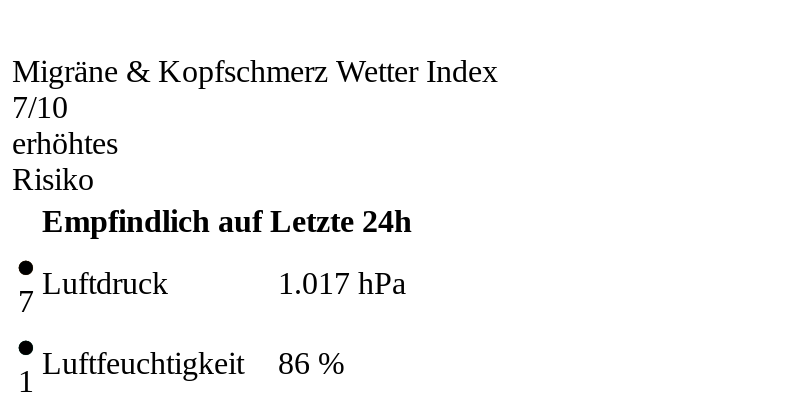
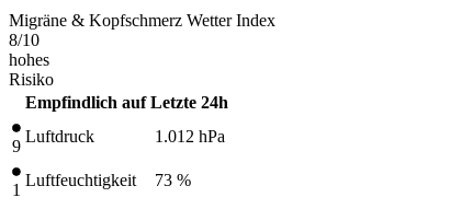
[12,90,118,160] 7/10 | erhöhtes -> [9,30,49,69] 8/10 | hohes
[278,266,406,300] 1.017 hPa -> [155,127,225,145] 1.012 hPa
[18,284,34,318] 7 -> [12,137,21,155] 9
[42,346,344,380] Luftfeuchtigkeit 86 % -> [25,170,191,189] Luftfeuchtigkeit 73 %

